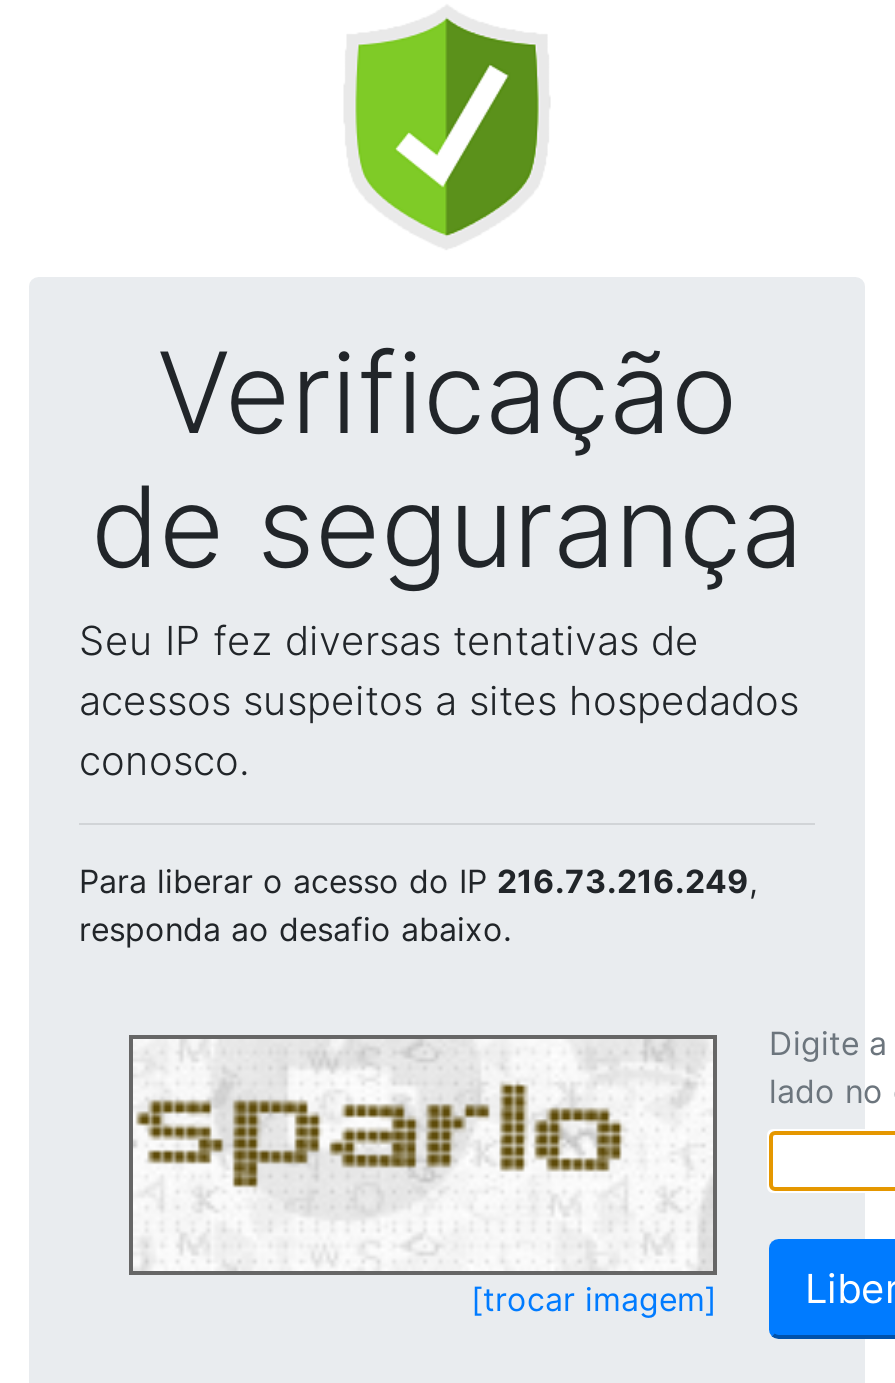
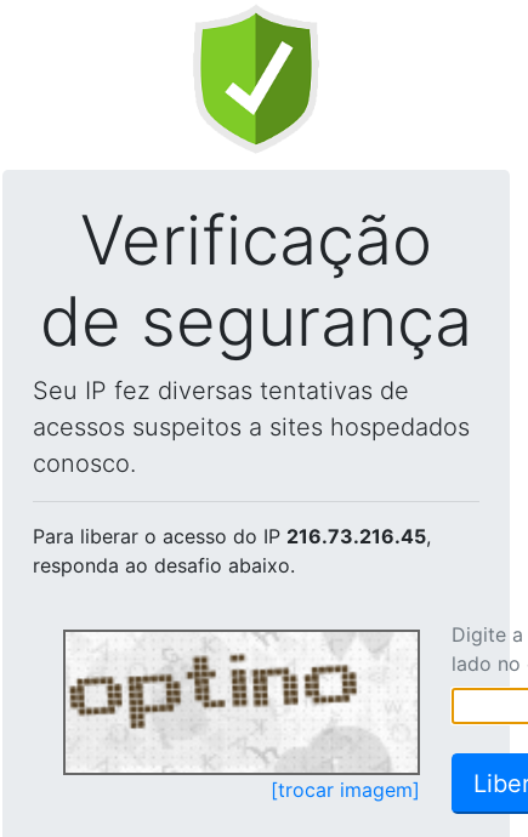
[79,861,757,901] Para liberar o acesso do IP 216.73.216.249, -> [33,524,431,548] Para liberar o acesso do IP 216.73.216.45,
[137,1045,691,1269] [image] -> [68,634,393,770] [image]

